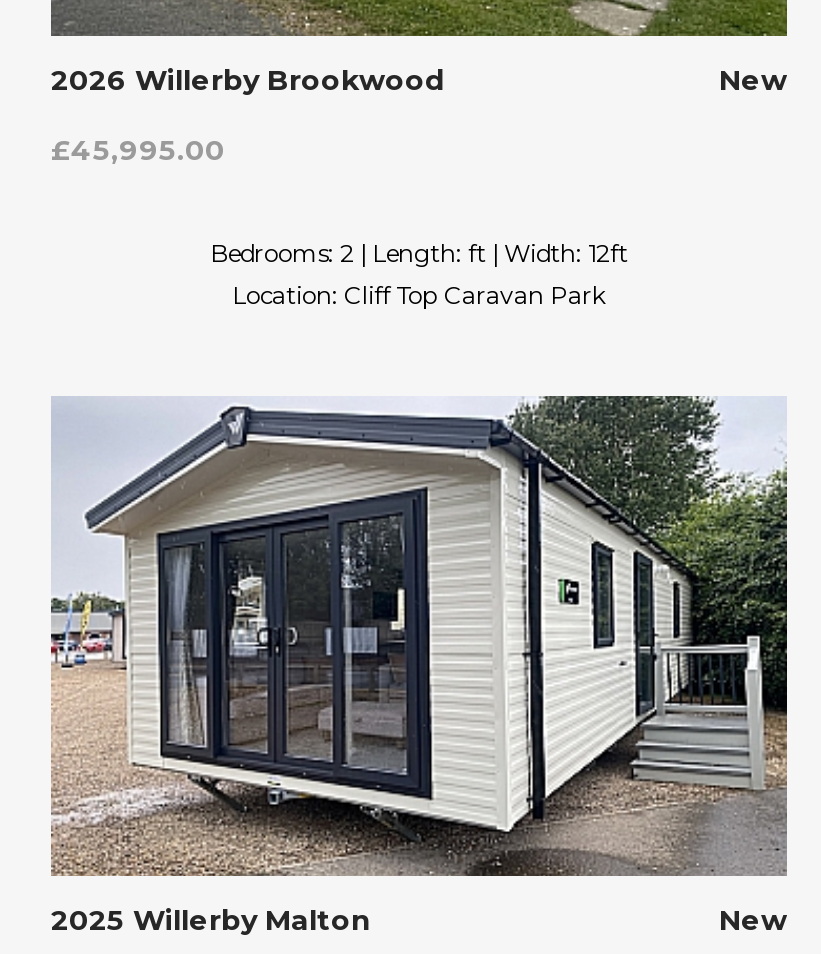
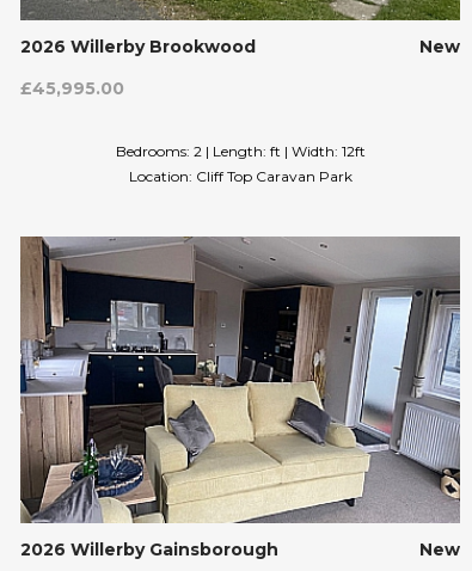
[49,396,789,938] [image] | 2025 Willerby Malton -> [19,235,461,560] [image] | 2026 Willerby Gainsborough

